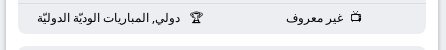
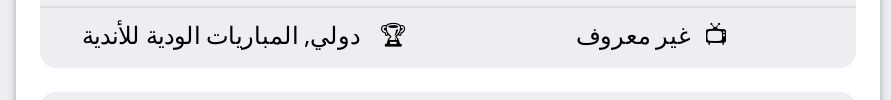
[37,9,180,26] دولي, المباريات الوديّة الدوليّة -> [82,18,360,52] دولي, المباريات الودية للأندية

